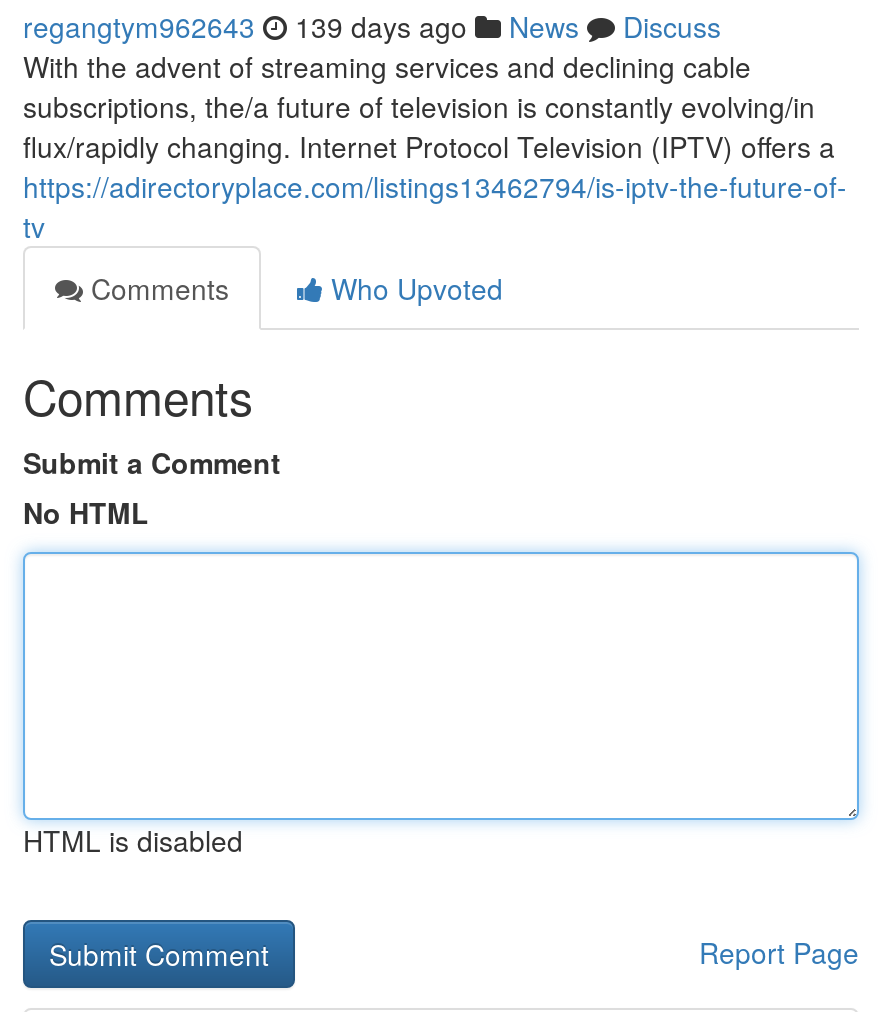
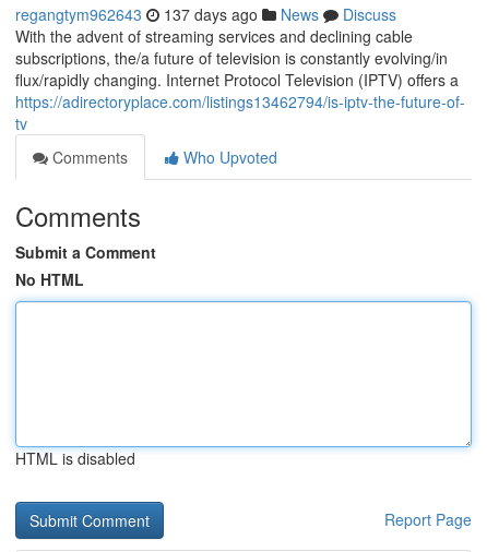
[23,6,721,46] regangtym962643 139 days ago News Discuss -> [15,3,396,25] regangtym962643 137 days ago News Discuss

